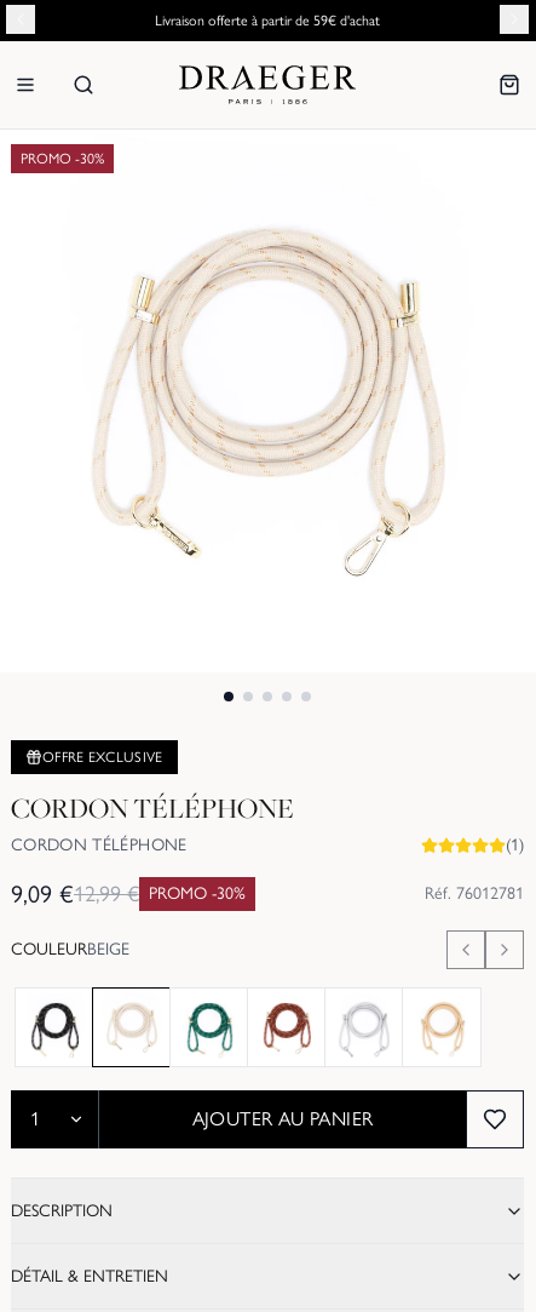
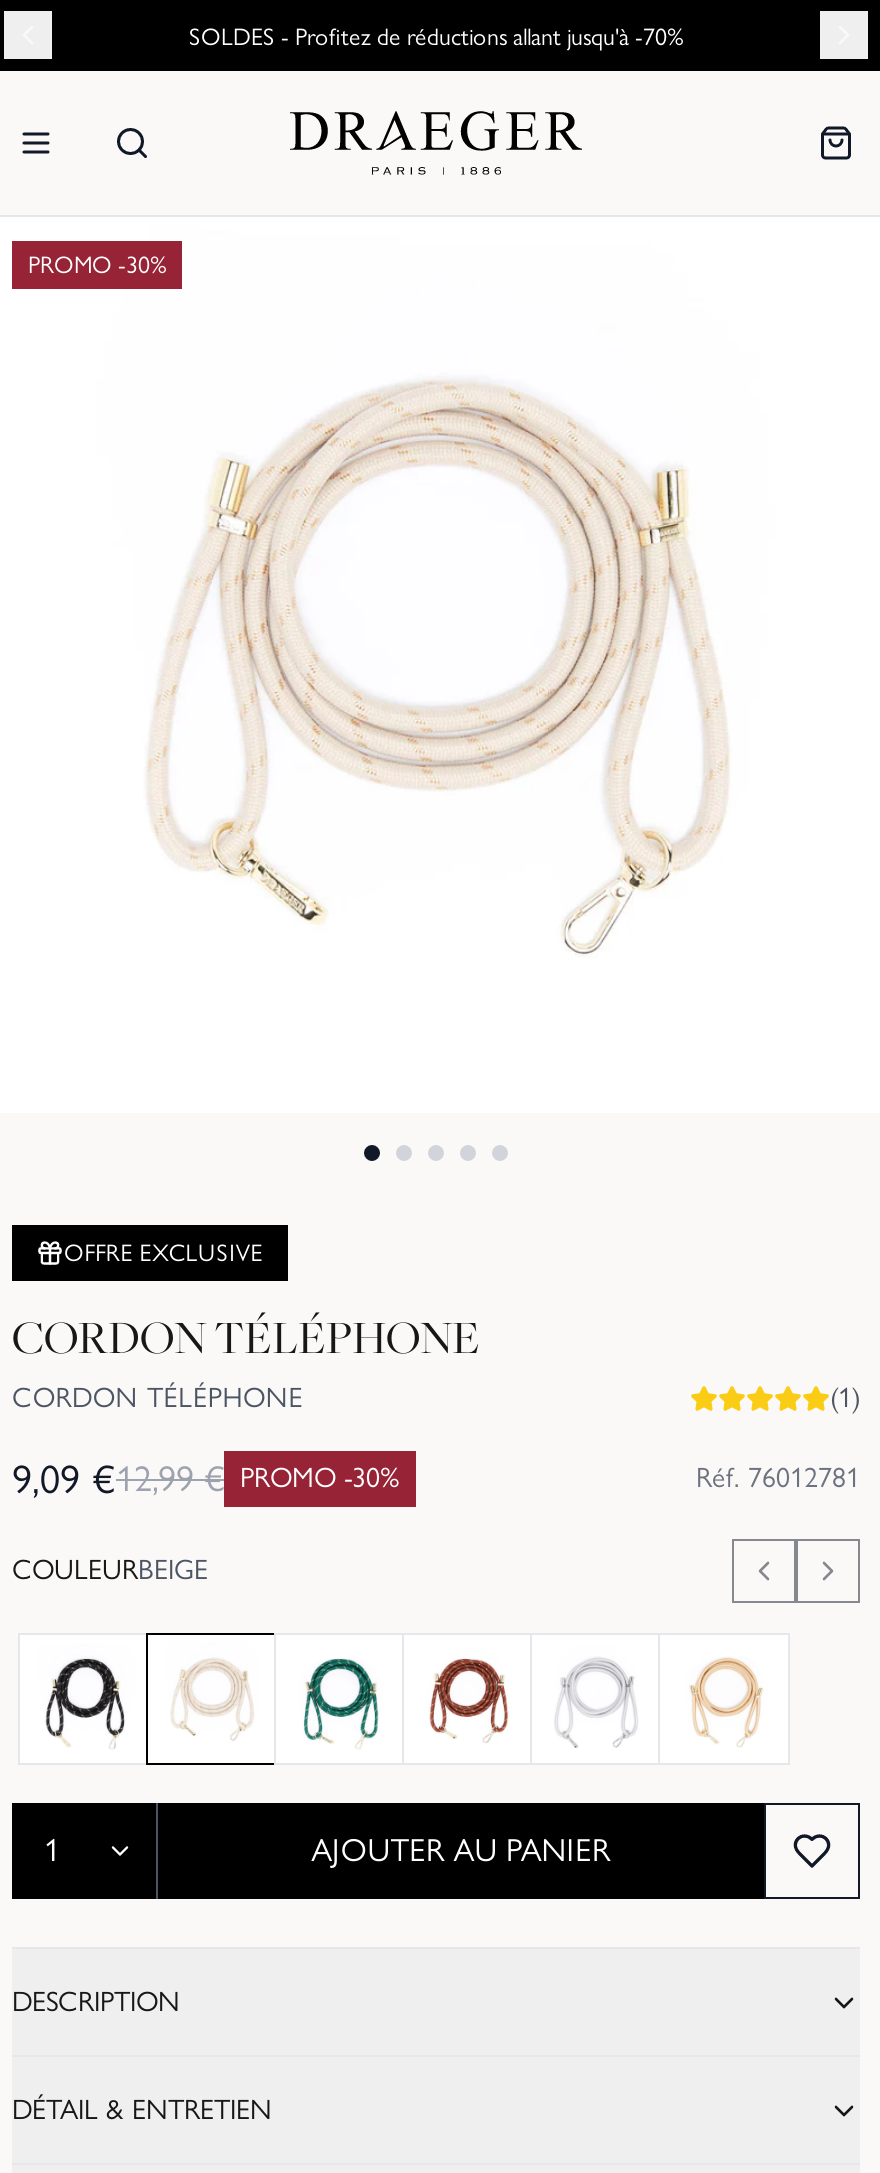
[155,12,380,29] Livraison offerte à partir de 59€ d'achat -> [189,23,683,51] SOLDES - Profitez de réductions allant jusqu'à -70%

